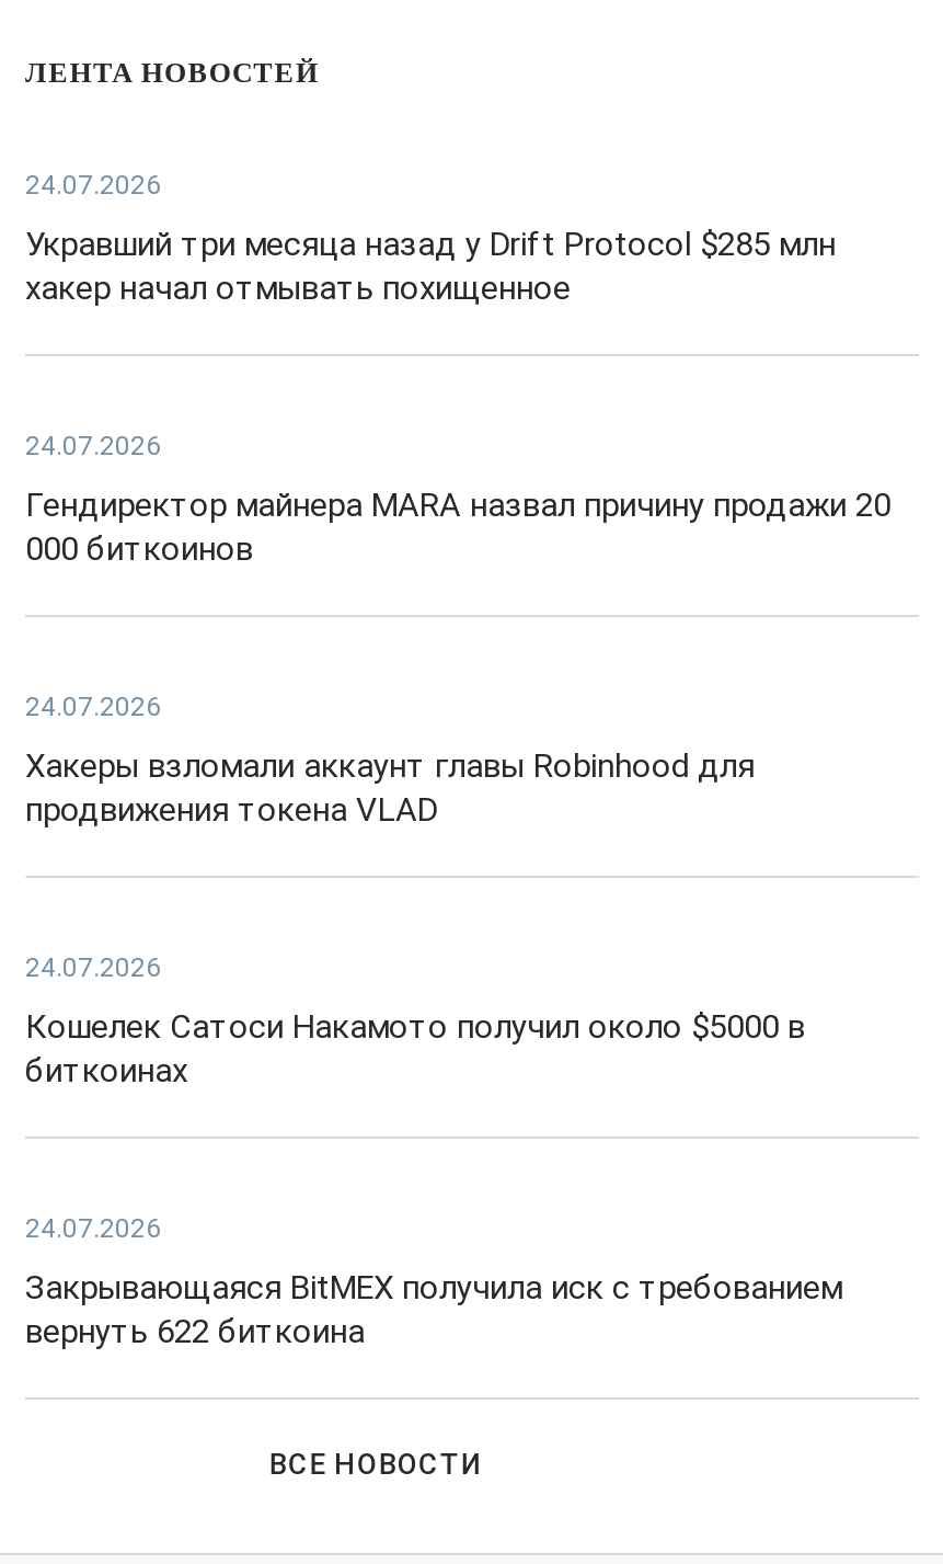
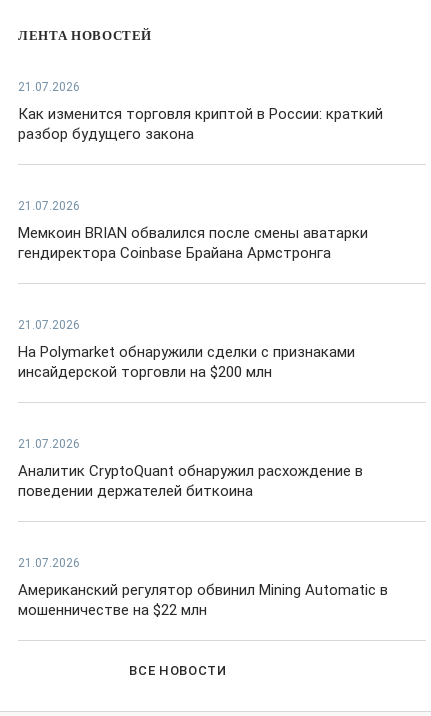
[25,169,161,200] 24.07.2026 -> [18,80,80,94] 21.07.2026
[25,224,836,308] Укравший три месяца назад у Drift Protocol $285 млн | хакер начал отмывать похищенное -> [18,105,383,143] Как изменится торговля криптой в России: краткий | разбор будущего закона
[25,430,161,461] 24.07.2026 -> [18,199,80,213] 21.07.2026
[25,485,890,568] Гендиректор майнера MARA назвал причину продажи 20 | 000 биткоинов -> [18,224,368,262] Мемкоин BRIAN обвалился после смены аватарки | гендиректора Coinbase Брайана Армстронга
[25,691,161,722] 24.07.2026 -> [18,318,80,332] 21.07.2026
[25,746,755,829] Хакеры взломали аккаунт главы Robinhood для | продвижения токена VLAD -> [18,343,355,381] На Polymarket обнаружили сделки с признаками | инсайдерской торговли на $200 млн
[25,952,161,983] 24.07.2026 -> [18,437,80,451] 21.07.2026
[25,1007,805,1090] Кошелек Сатоси Накамото получил около $5000 в | биткоинах -> [18,462,363,500] Аналитик CryptoQuant обнаружил расхождение в | поведении держателей биткоина
[25,1213,161,1244] 24.07.2026 -> [18,556,80,570] 21.07.2026
[25,1268,842,1351] Закрывающаяся BitMEX получила иск с требованием | вернуть 622 биткоина -> [18,581,388,619] Американский регулятор обвинил Mining Automatic в | мошенничестве на $22 млн

